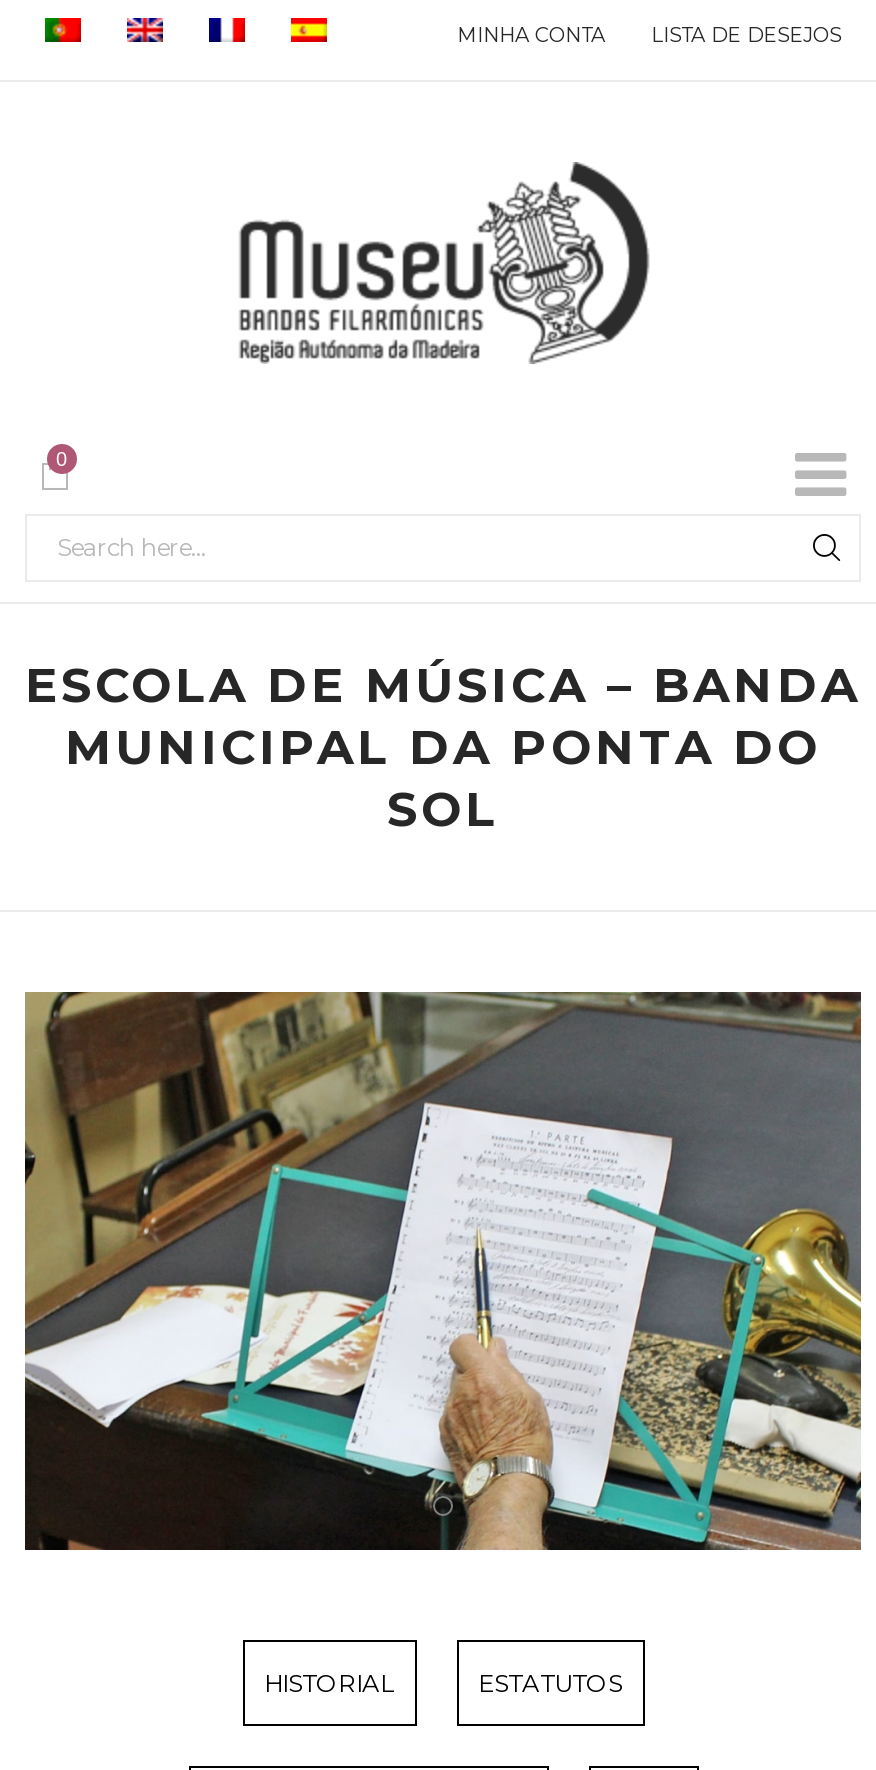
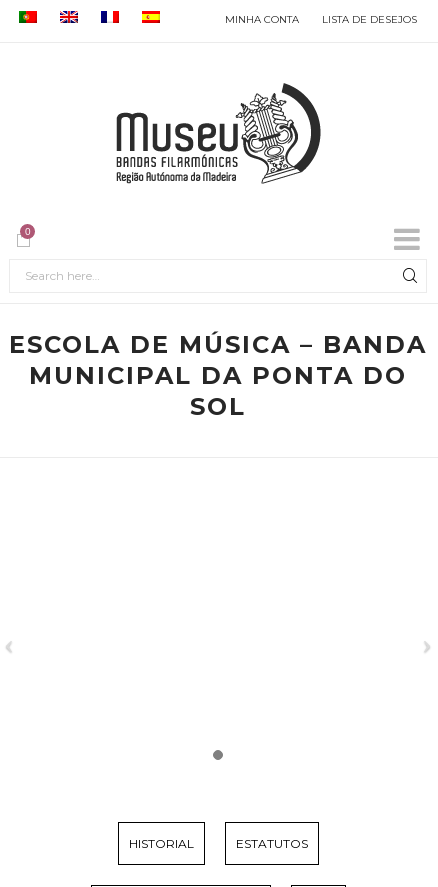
[23,990,863,1552] [image] -> none

